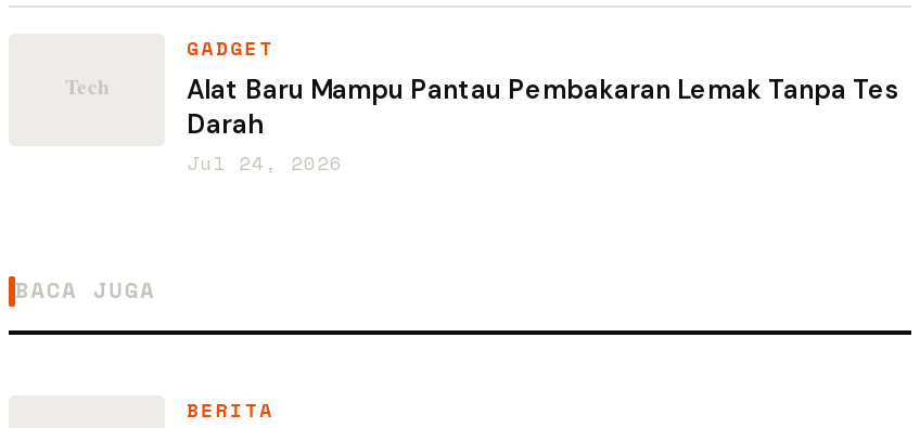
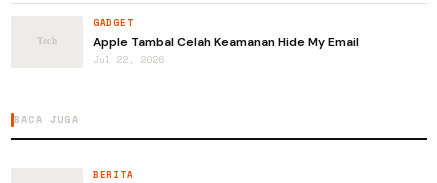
[187,72,900,176] Alat Baru Mampu Pantau Pembakaran Lemak Tanpa Tes | Darah | Jul 24, 2026 -> [93,34,359,66] Apple Tambal Celah Keamanan Hide My Email | Jul 22, 2026

